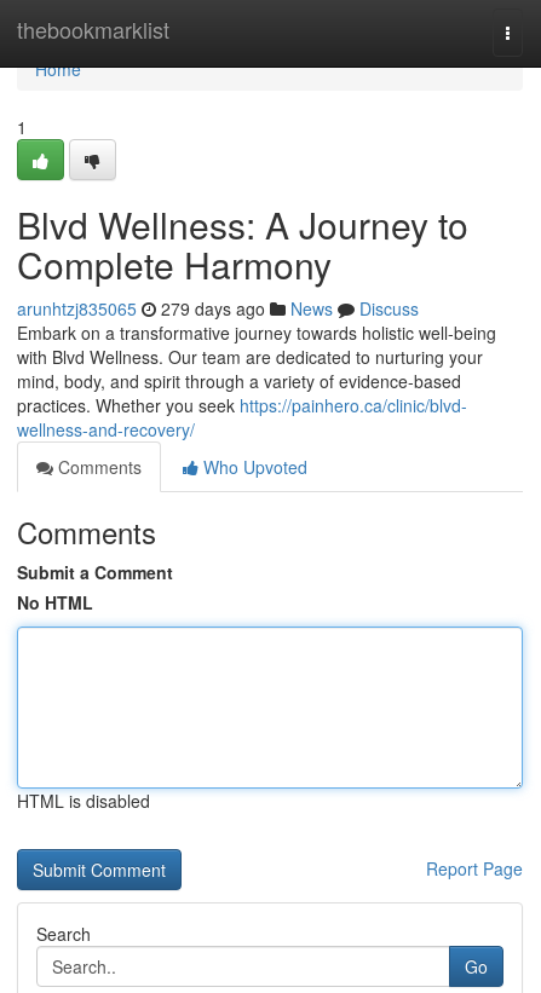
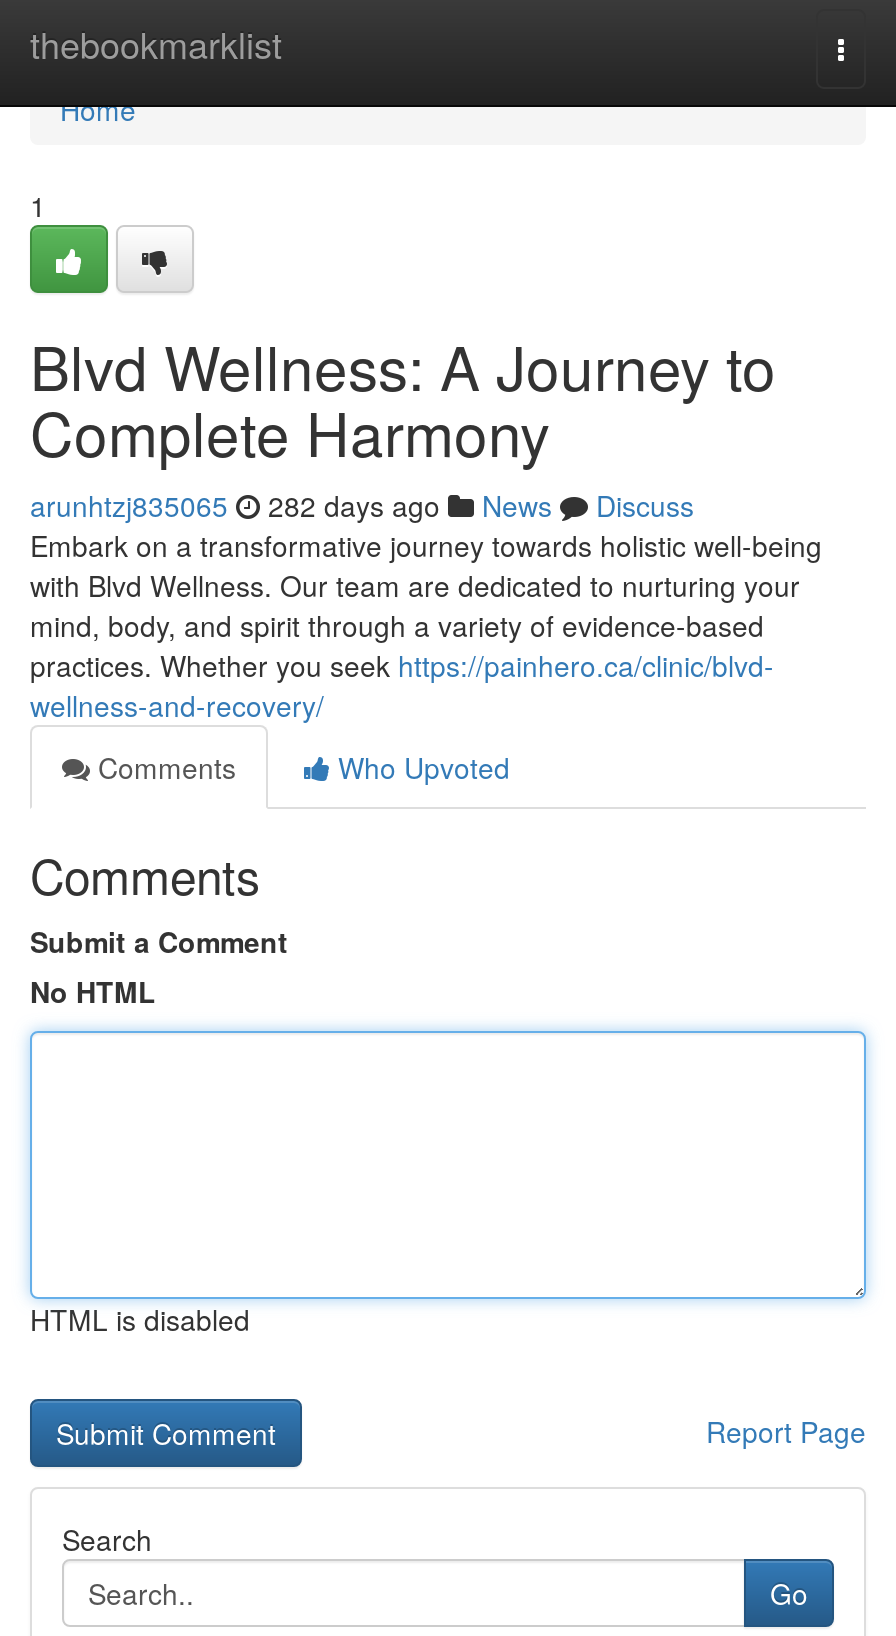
[17,296,419,321] arunhtzj835065 279 days ago News Discuss -> [30,485,694,525] arunhtzj835065 282 days ago News Discuss

